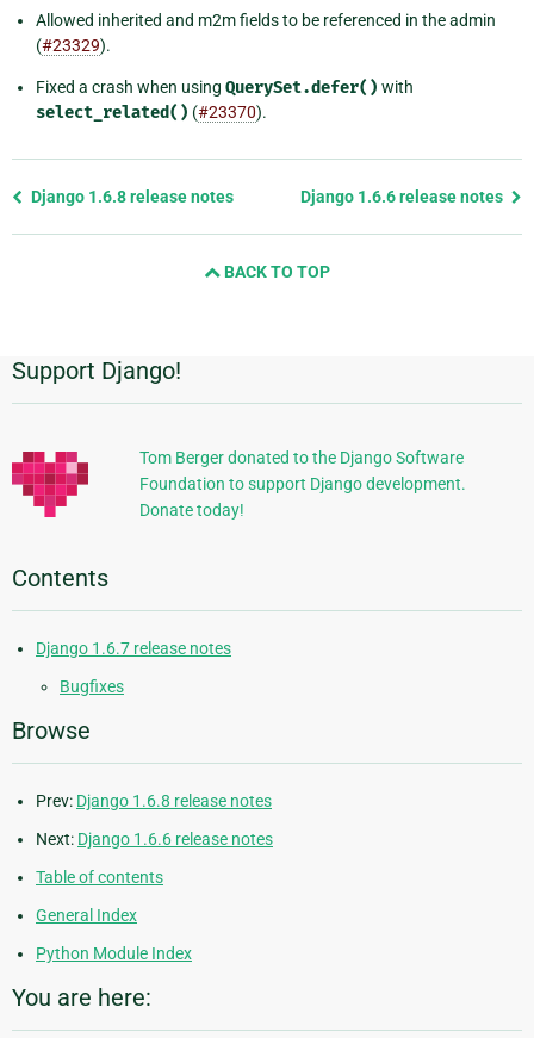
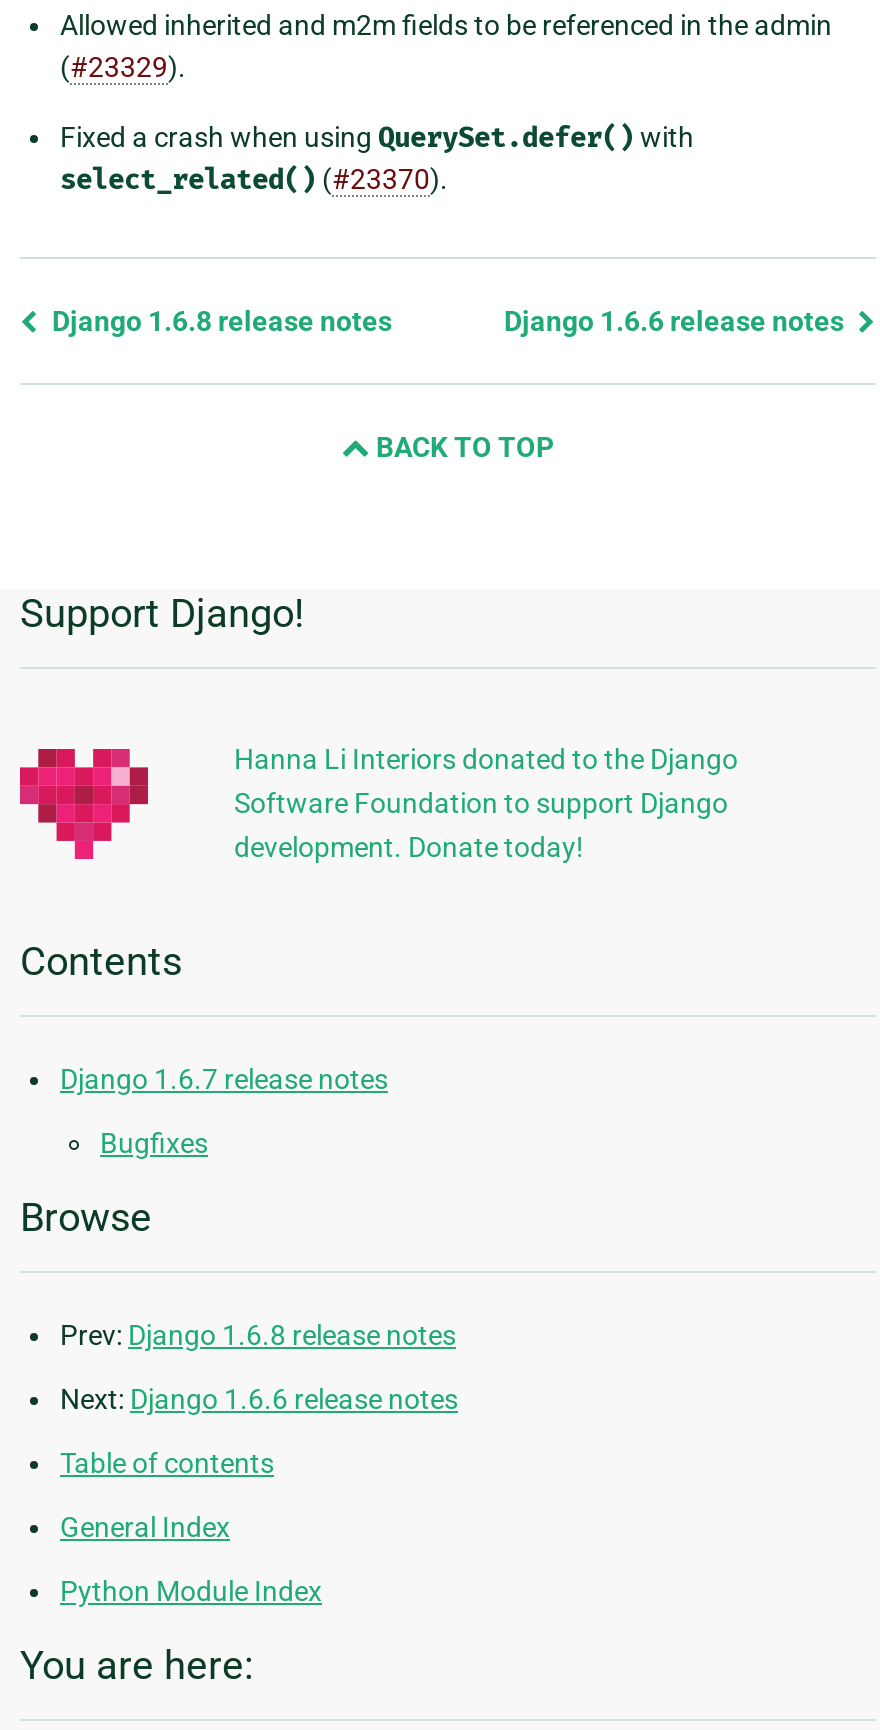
[139,448,466,520] Tom Berger donated to the Django Software | Foundation to support Django development. | Donate today! -> [234,744,738,864] Hanna Li Interiors donated to the Django | Software Foundation to support Django | development. Donate today!

